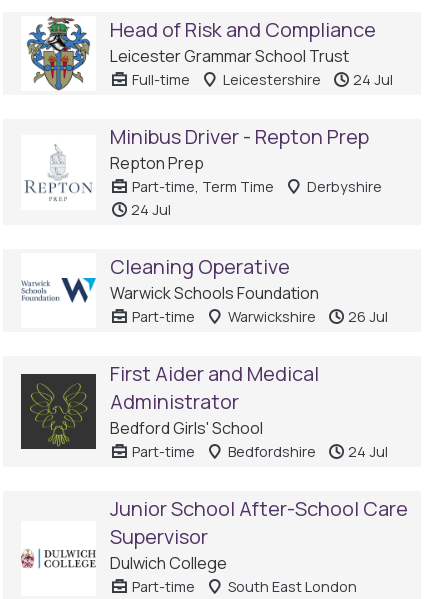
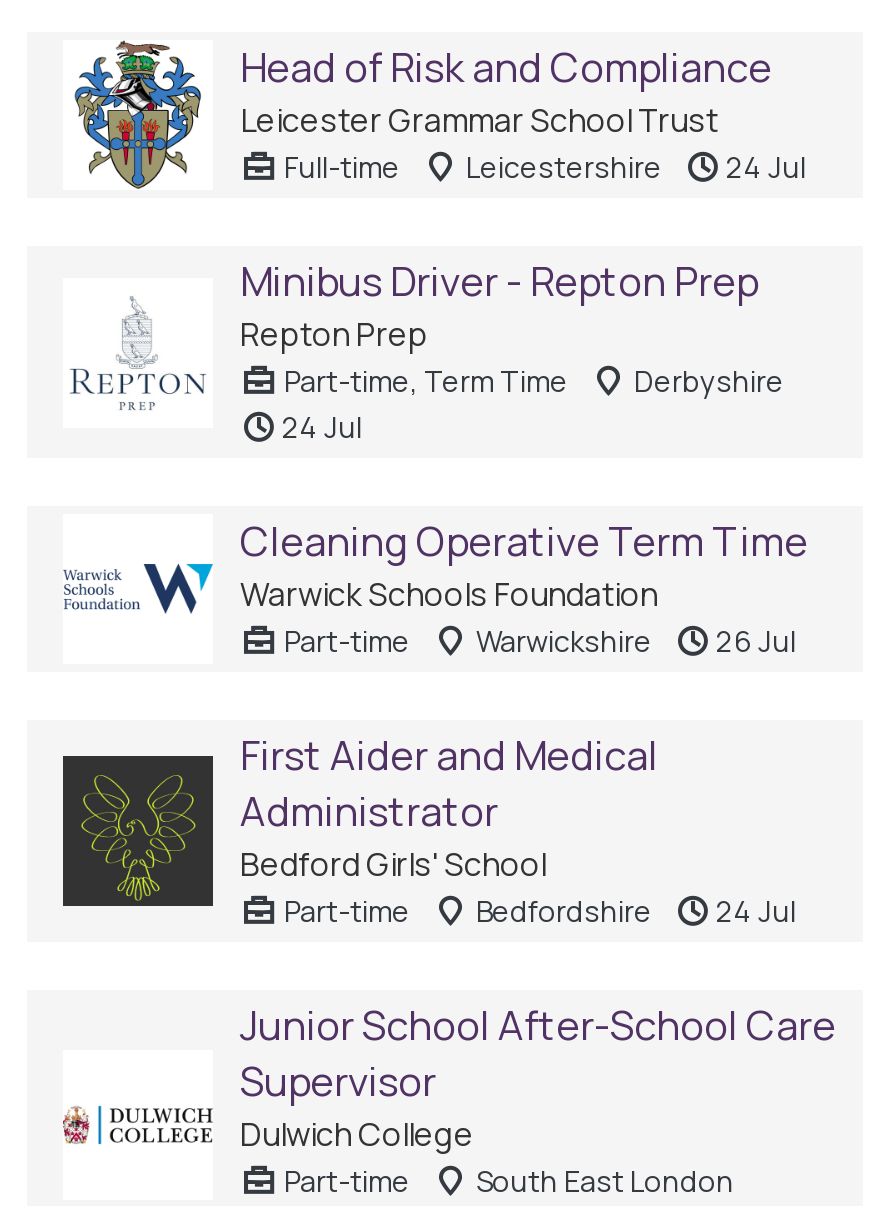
[109,253,289,280] Cleaning Operative -> [240,515,808,569] Cleaning Operative Term Time

